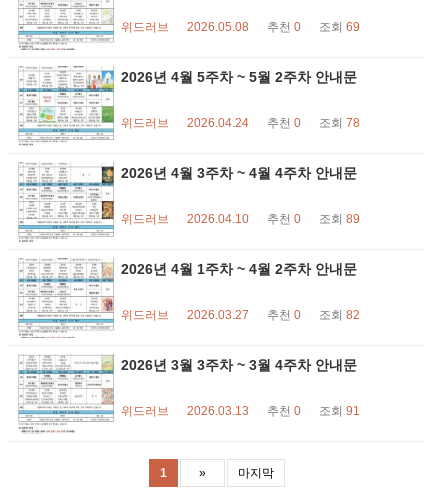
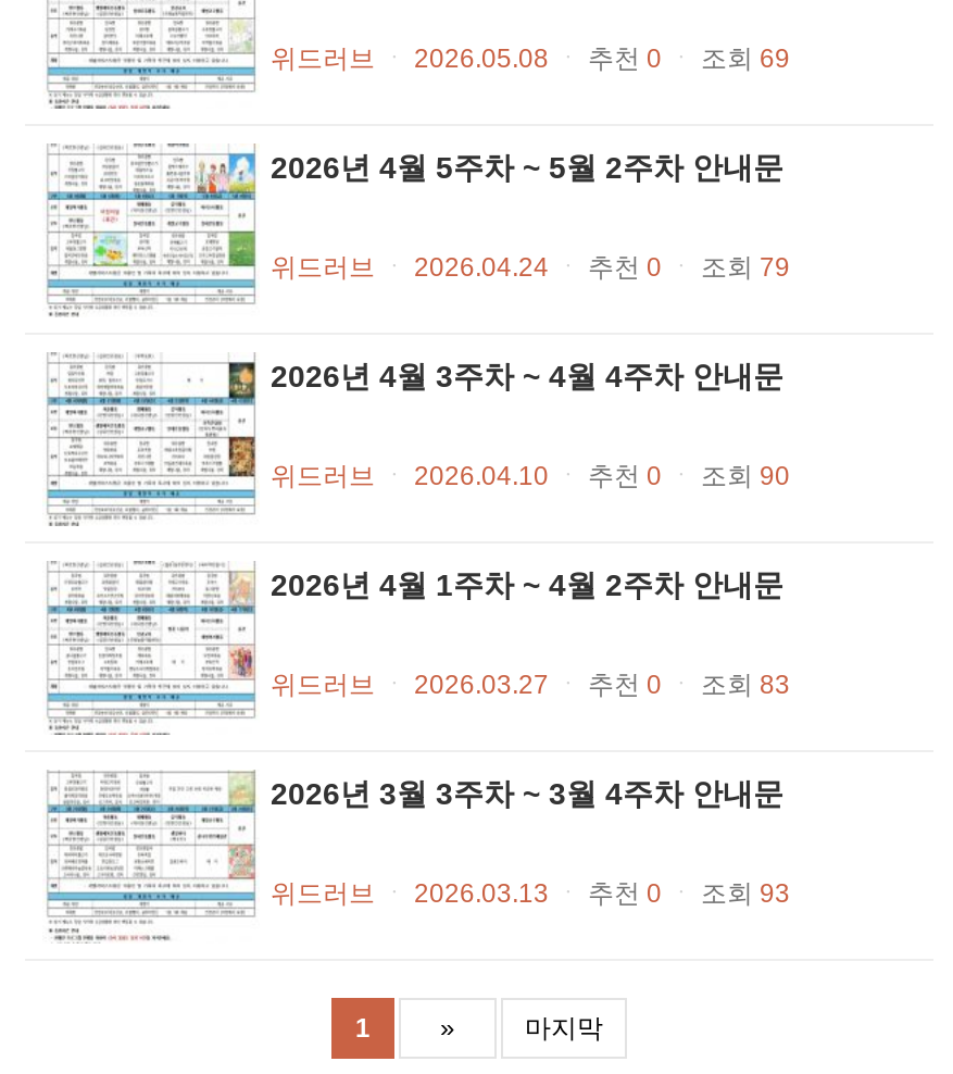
[121,116,360,130] 위드러브 ㆍ 2026.04.24 ㆍ 추천 0 ㆍ 조회 78 -> [271,253,790,283] 위드러브 ㆍ 2026.04.24 ㆍ 추천 0 ㆍ 조회 79
[121,212,360,226] 위드러브 ㆍ 2026.04.10 ㆍ 추천 0 ㆍ 조회 89 -> [271,461,790,492] 위드러브 ㆍ 2026.04.10 ㆍ 추천 0 ㆍ 조회 90
[121,308,360,322] 위드러브 ㆍ 2026.03.27 ㆍ 추천 0 ㆍ 조회 82 -> [271,670,790,700] 위드러브 ㆍ 2026.03.27 ㆍ 추천 0 ㆍ 조회 83
[121,404,360,418] 위드러브 ㆍ 2026.03.13 ㆍ 추천 0 ㆍ 조회 91 -> [271,879,790,909] 위드러브 ㆍ 2026.03.13 ㆍ 추천 0 ㆍ 조회 93

